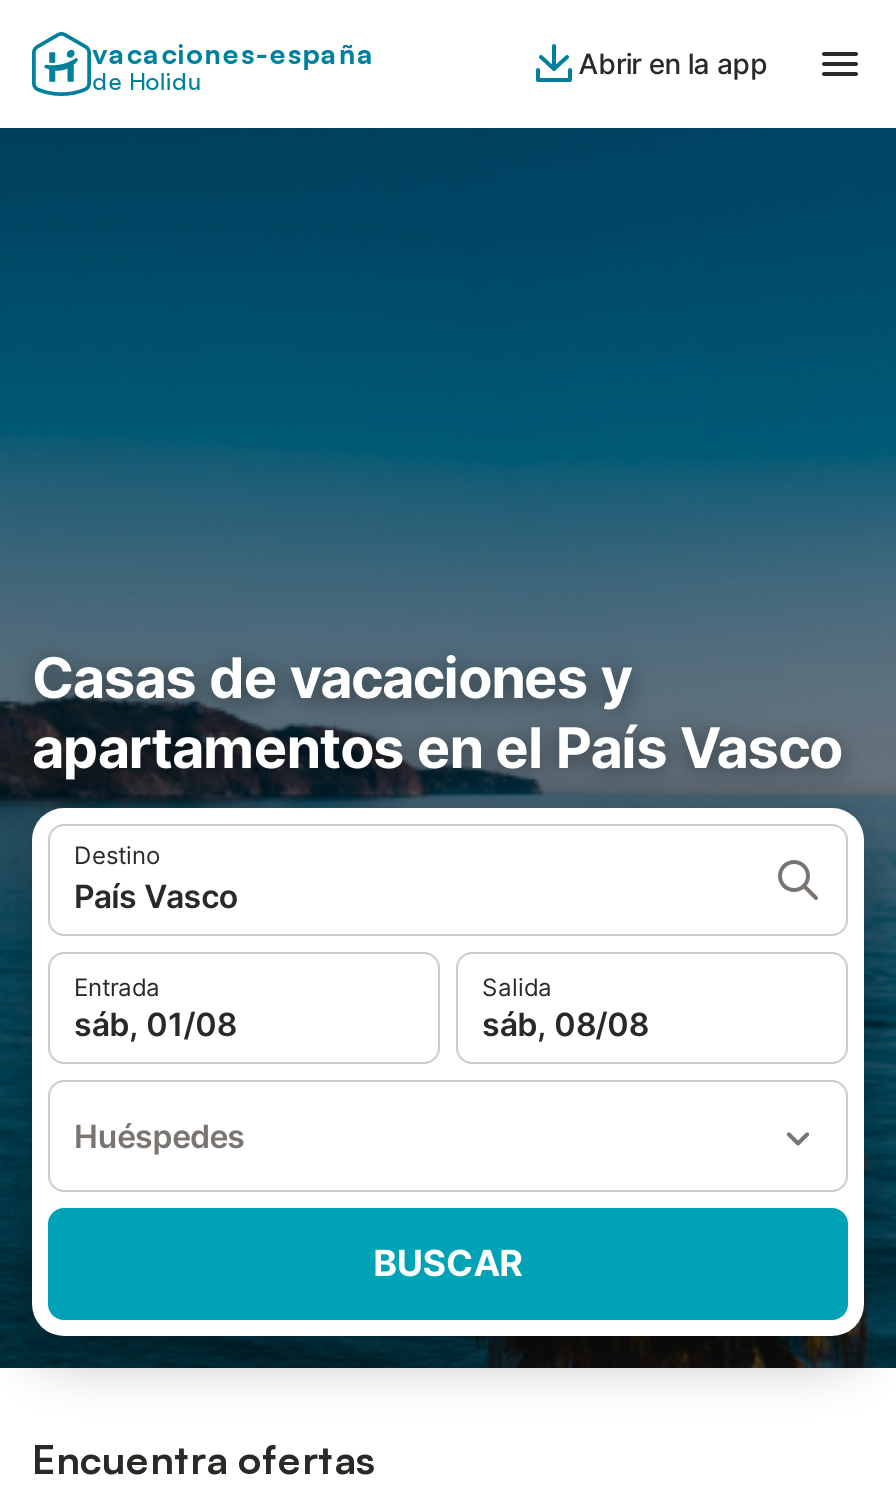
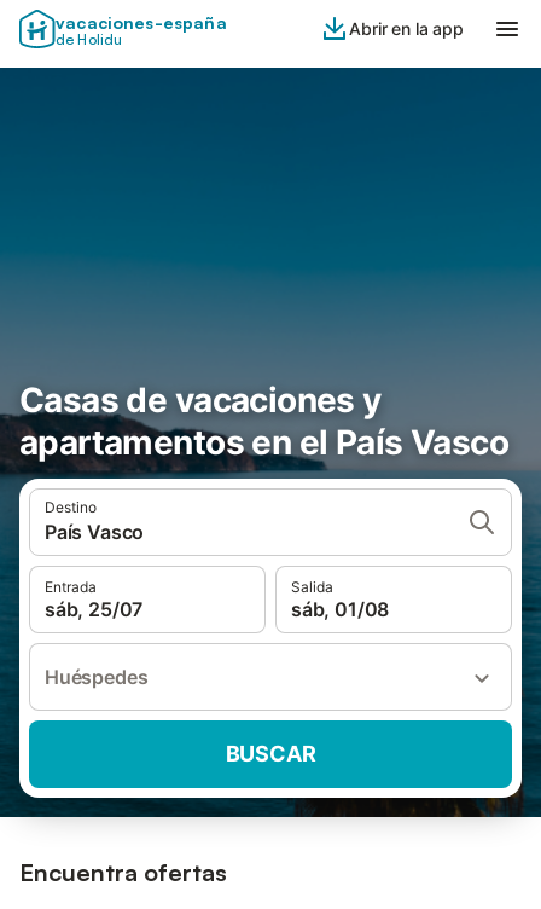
[74,1004,236,1044] sáb, 01/08 -> [45,597,143,621] sáb, 25/07
[482,1004,648,1044] sáb, 08/08 -> [291,597,389,621] sáb, 01/08

